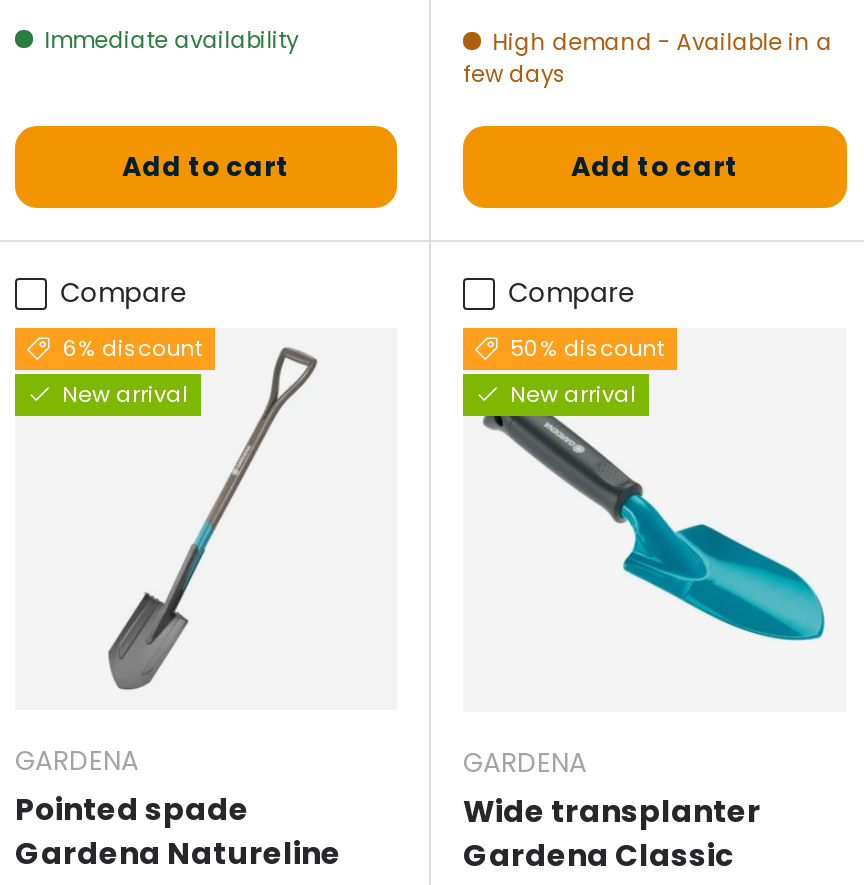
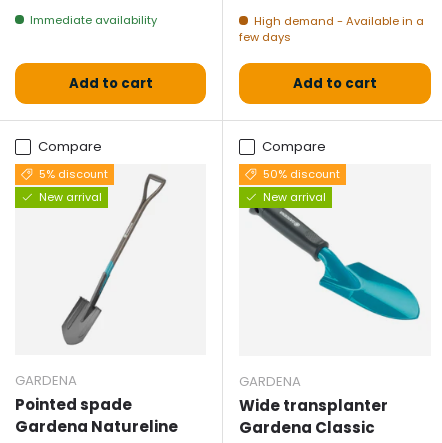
[62,332,202,364] 6% discount -> [38,166,107,182] 5% discount

